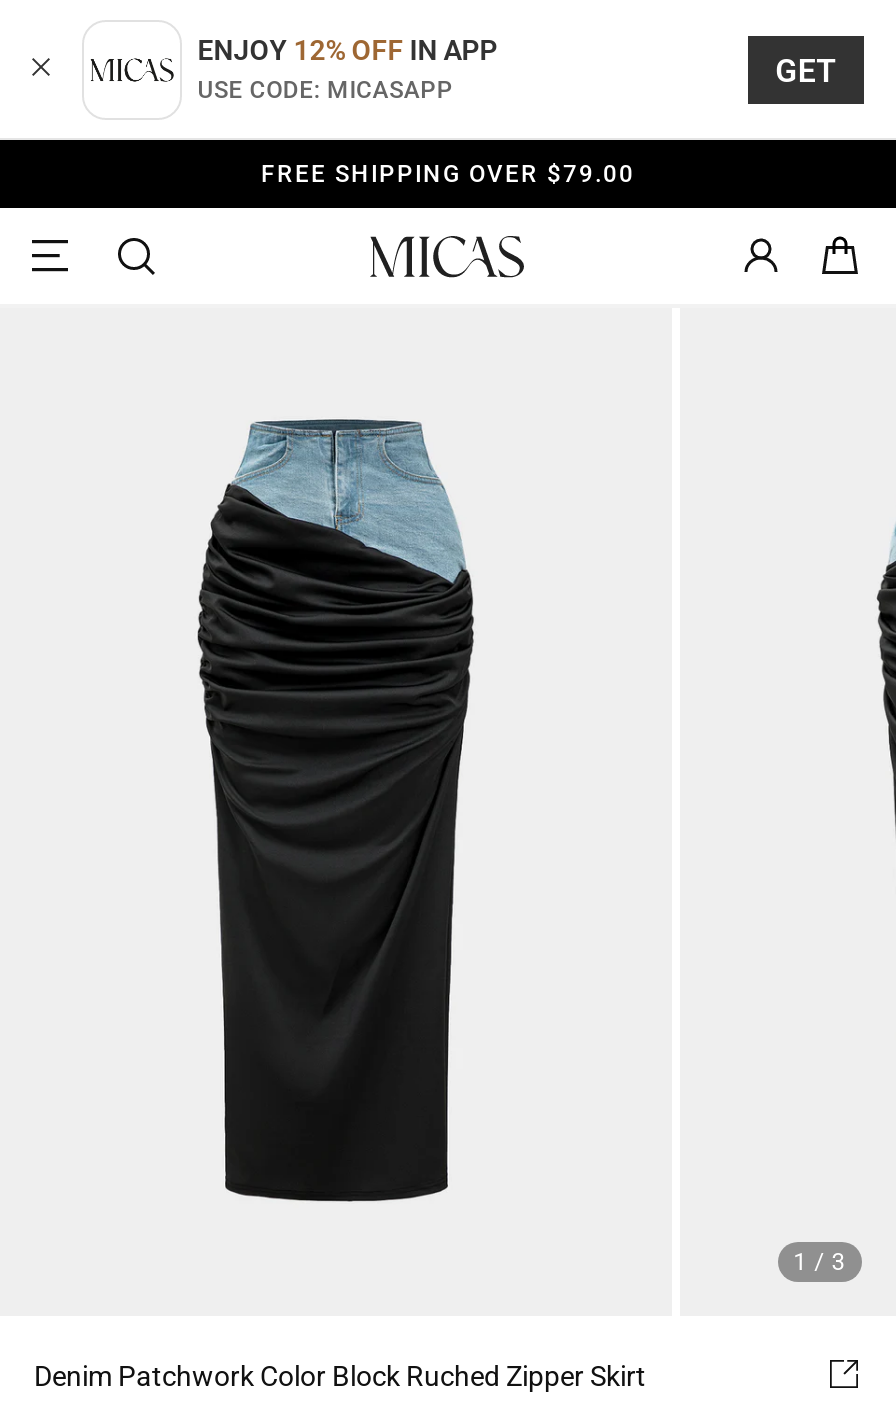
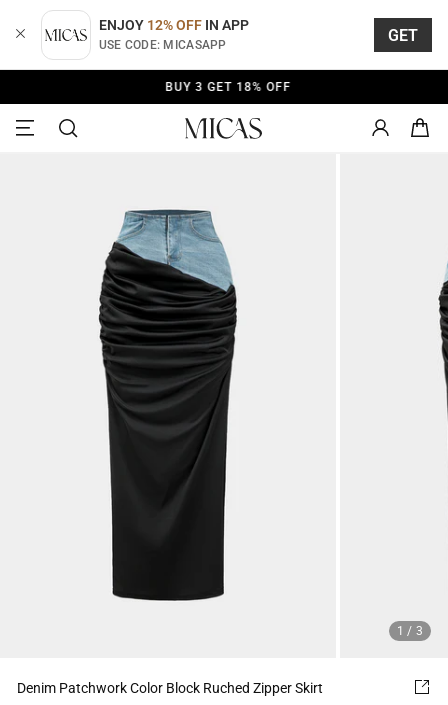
[261,160,635,188] FREE SHIPPING OVER $79.00 -> [162,80,288,94] BUY 3 GET 18% OFF

